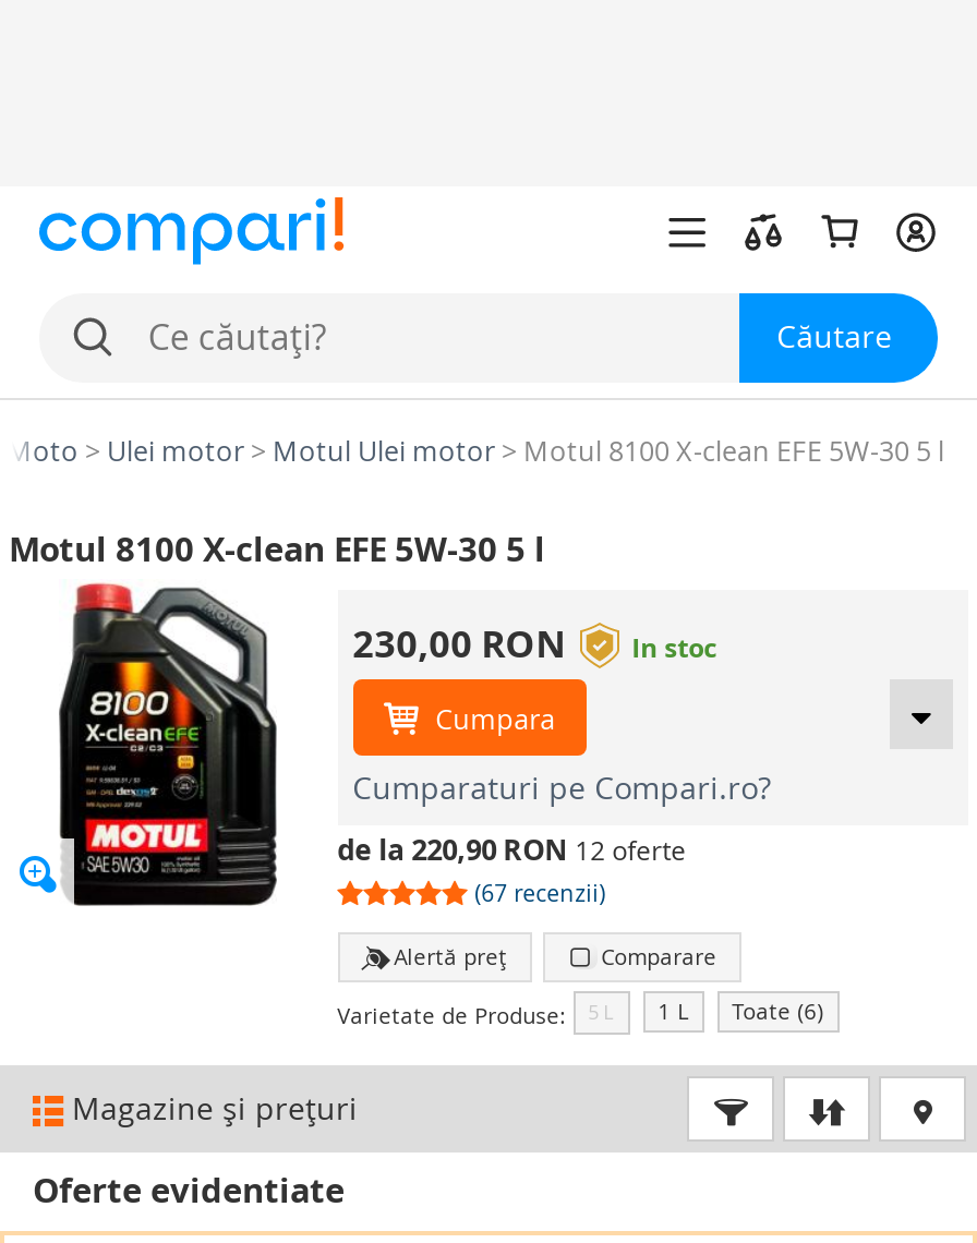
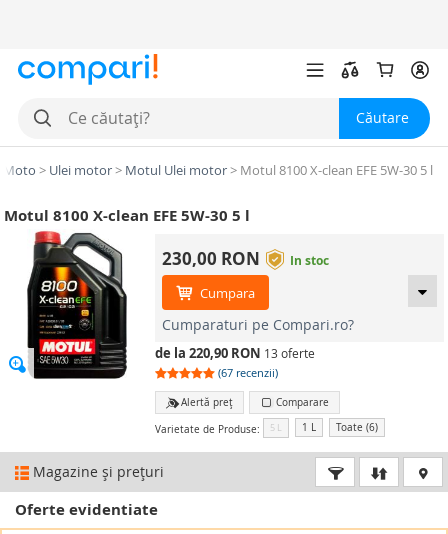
[337,829,686,868] de la 220,90 RON 12 oferte -> [155,343,315,361] de la 220,90 RON 13 oferte

